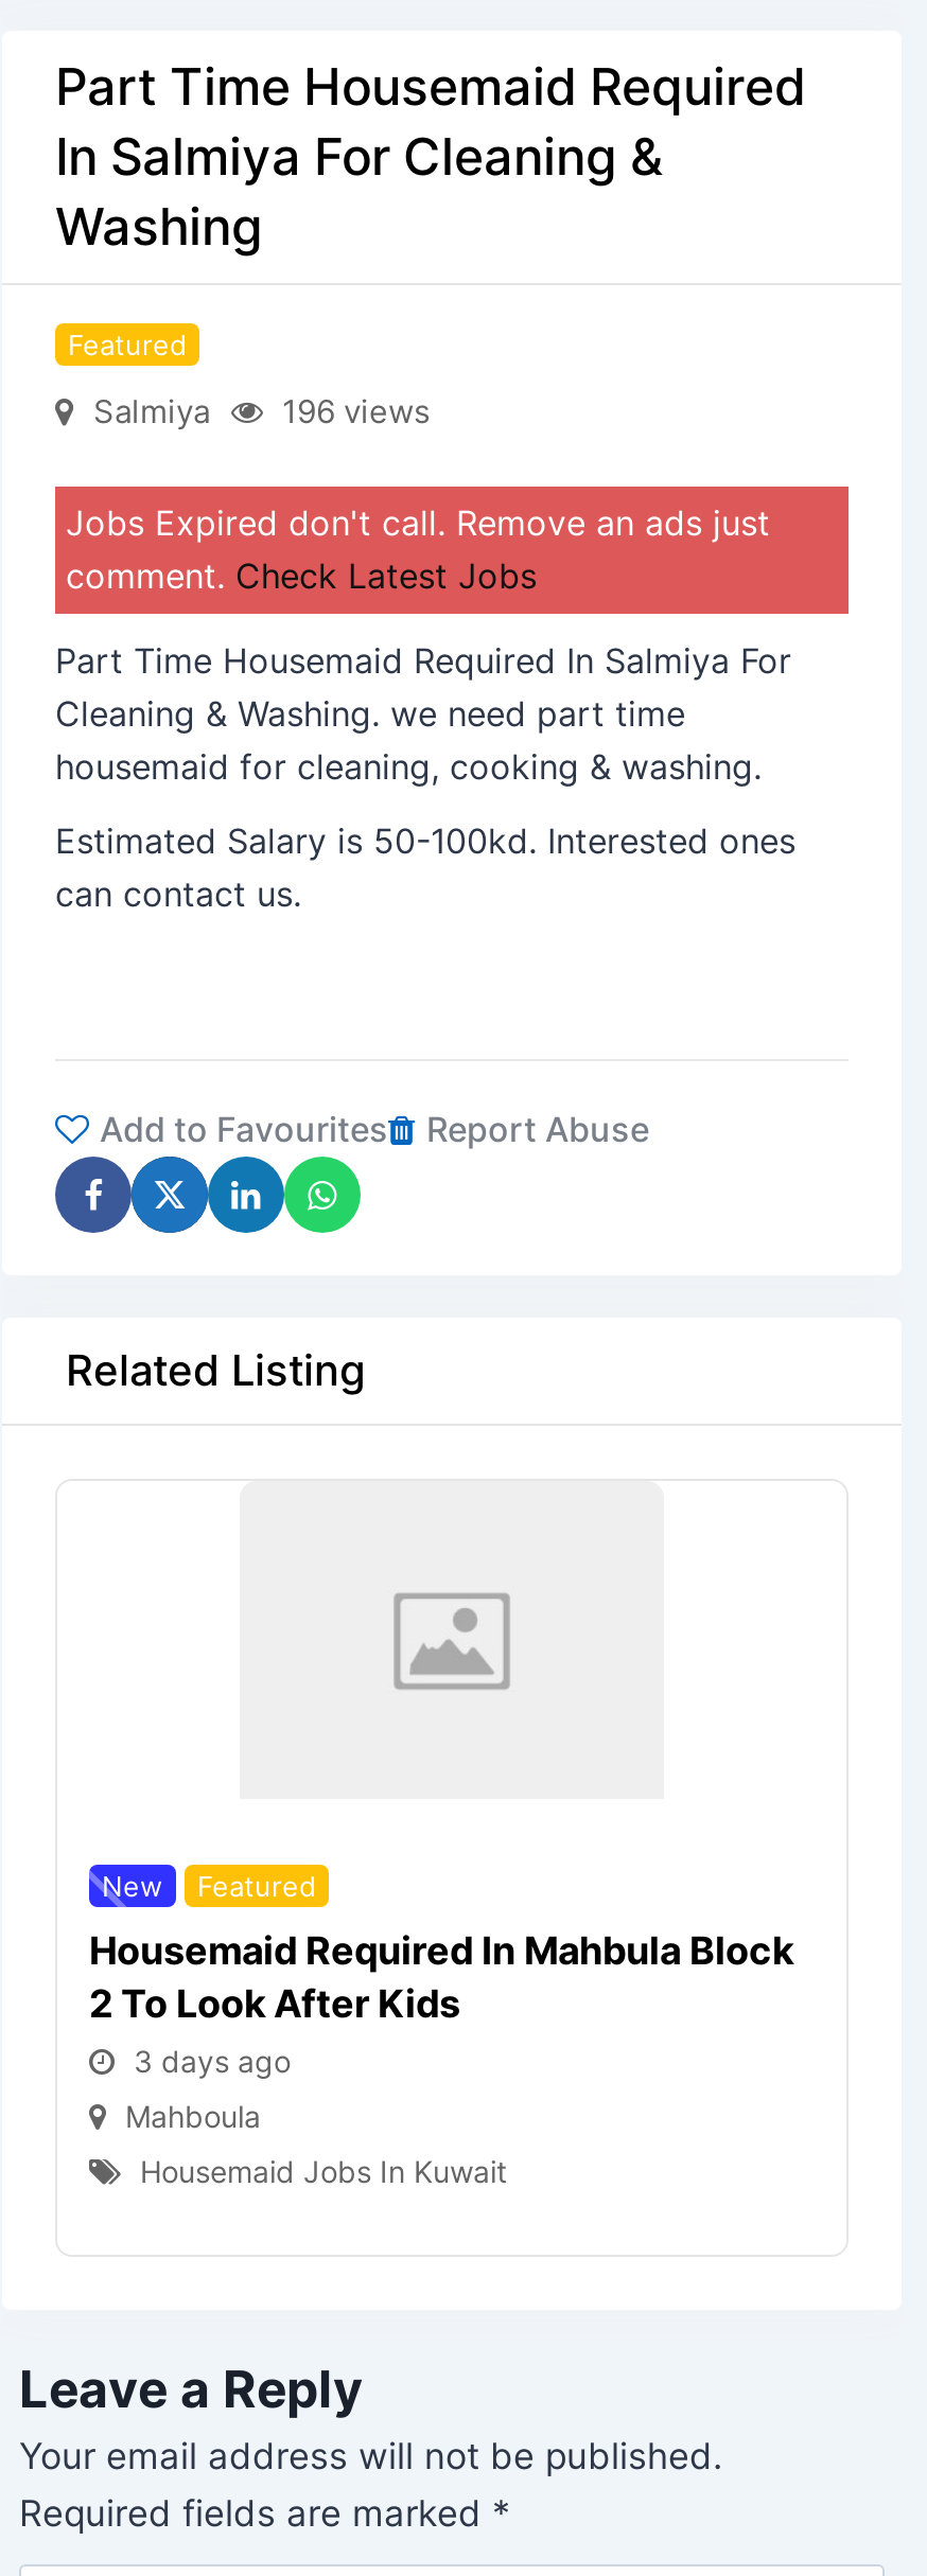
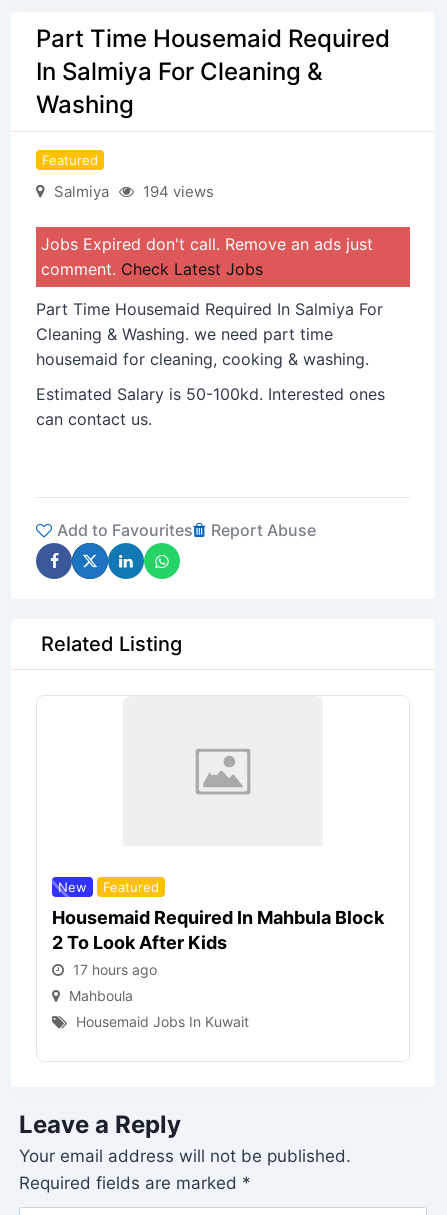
[93,391,431,431] Salmiya 196 views -> [54,182,214,201] Salmiya 194 views
[134,2043,291,2079] 3 days ago -> [73,961,157,978] 17 hours ago

